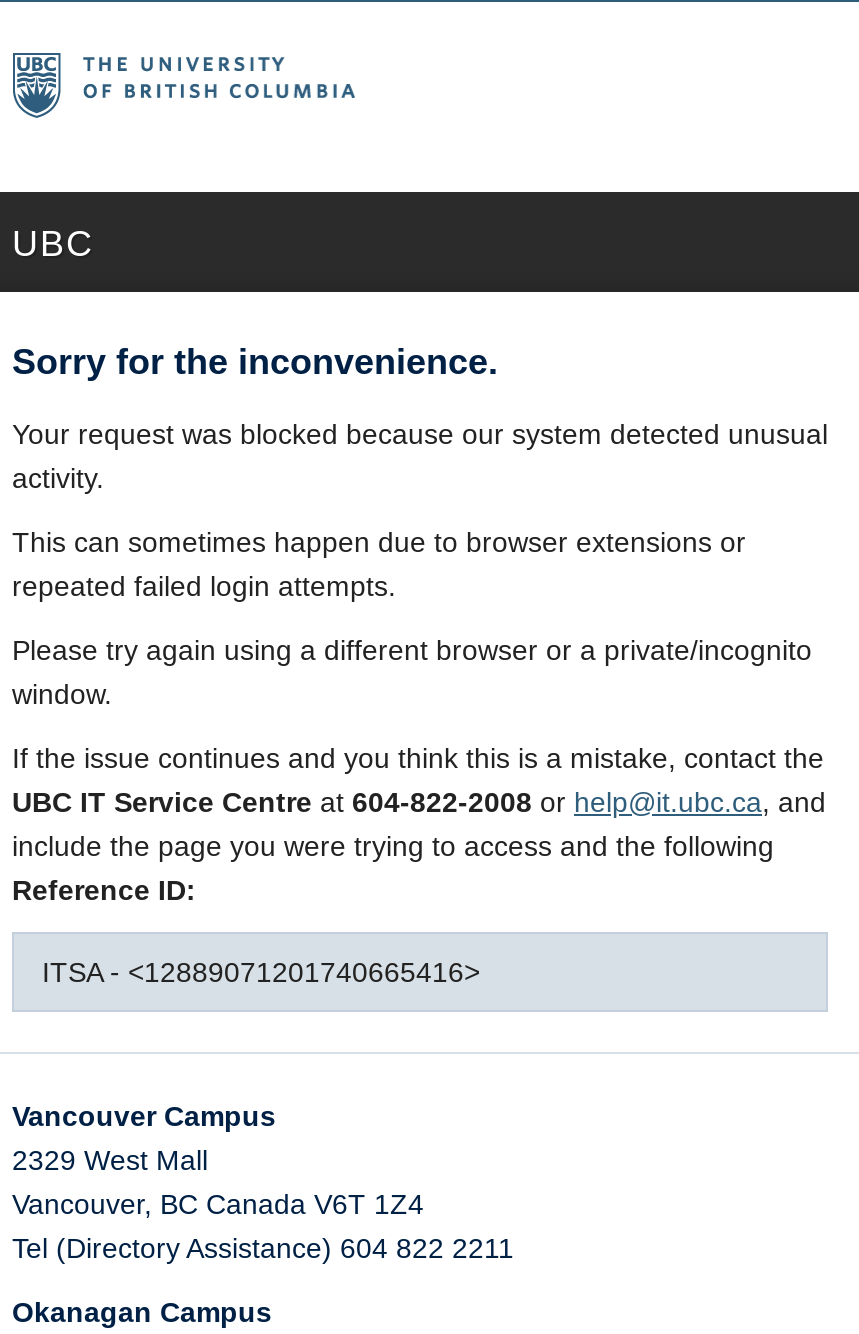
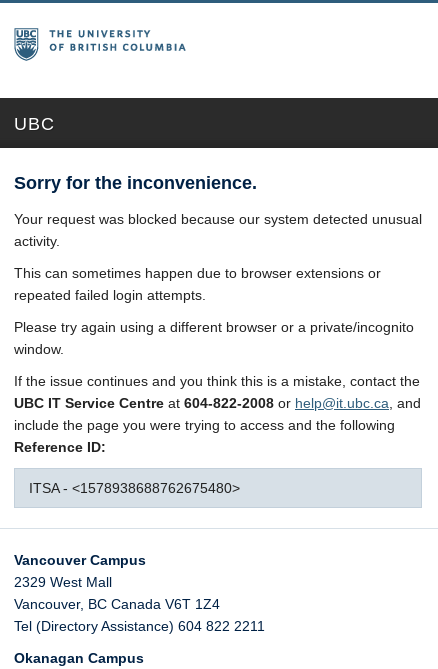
[42,956,480,988] ITSA - <12889071201740665416> -> [29,480,240,496] ITSA - <1578938688762675480>

